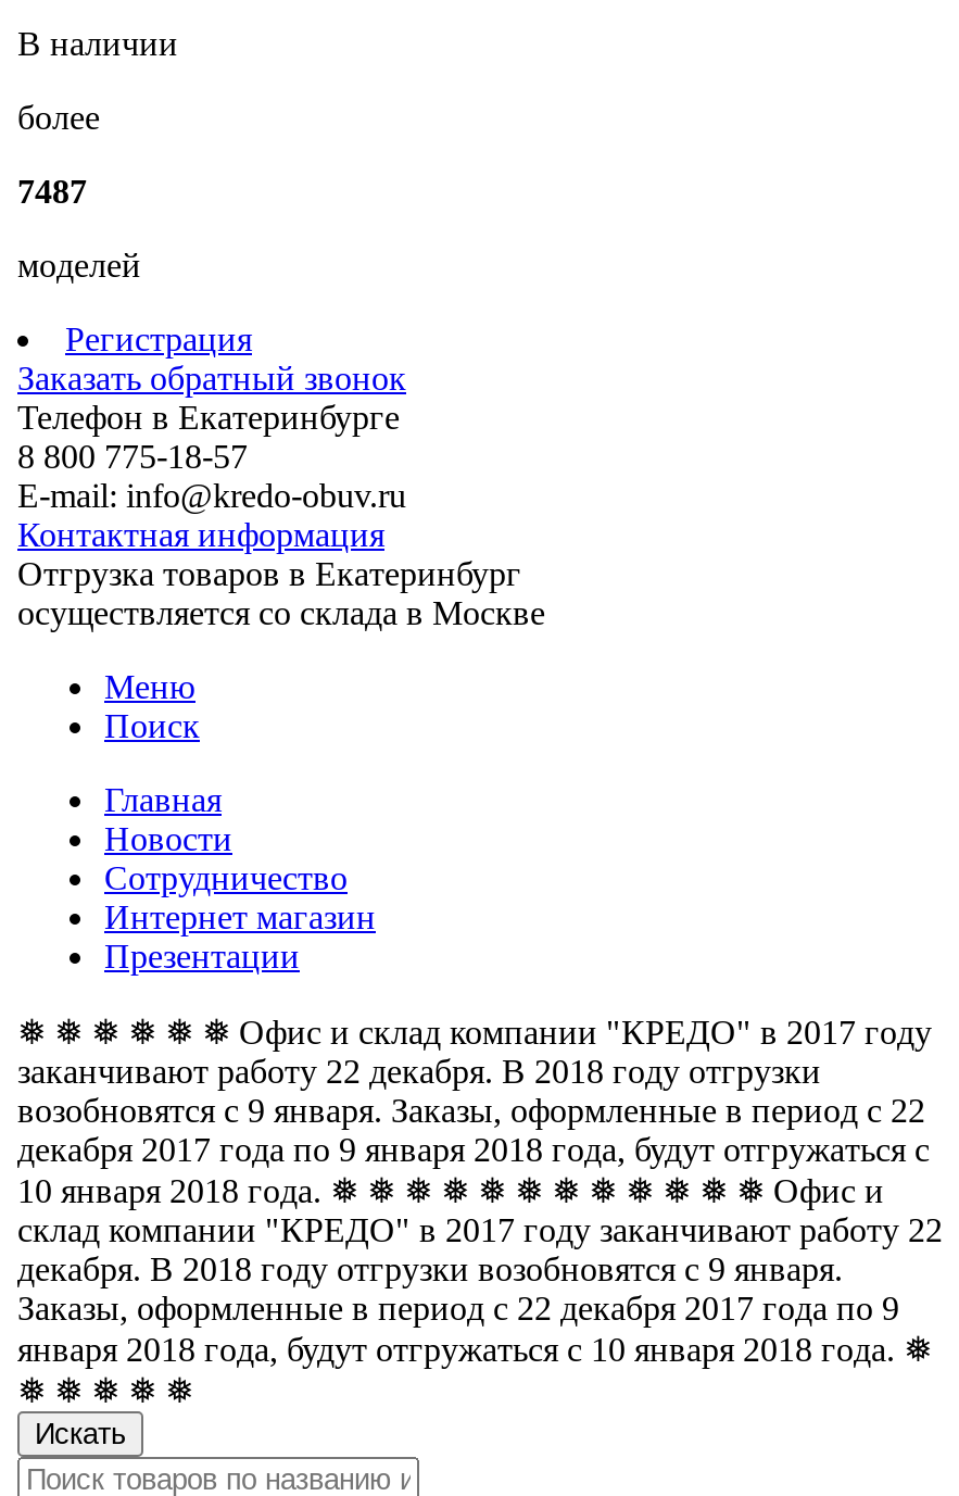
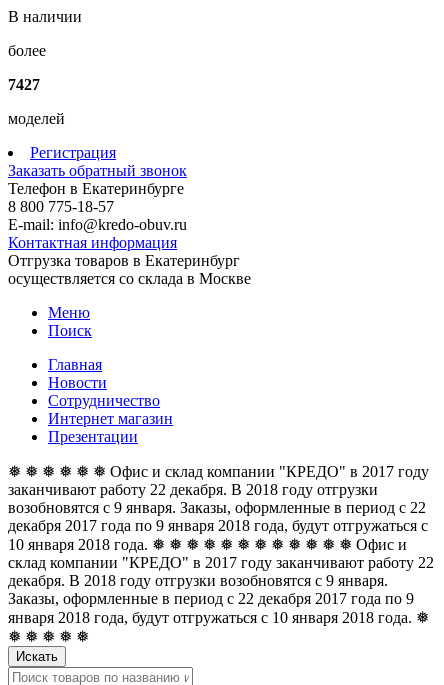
[17,173,87,210] 7487 -> [8,76,40,93] 7427

